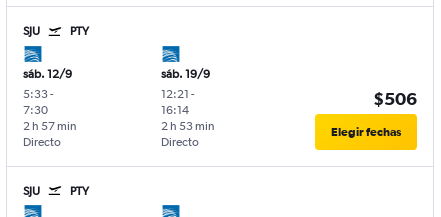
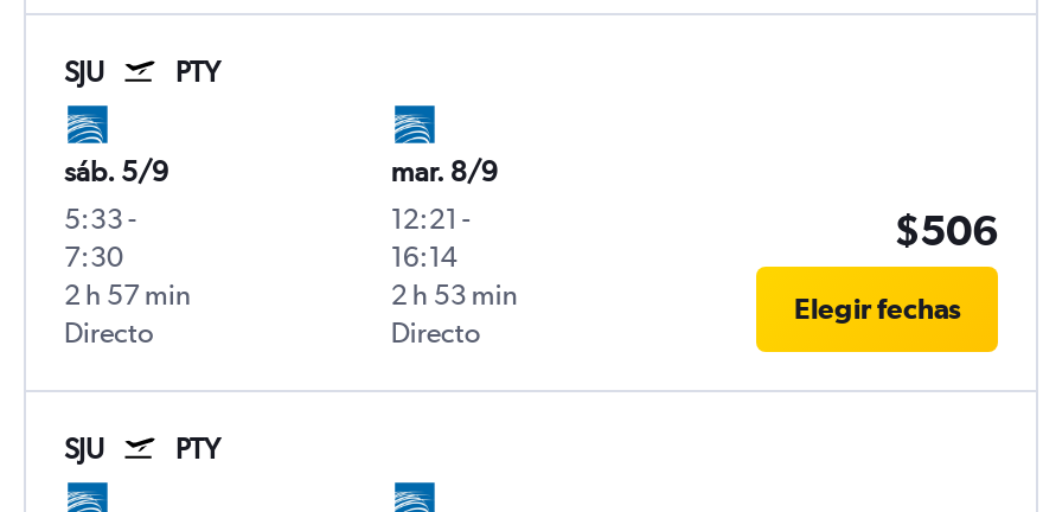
[23,66,72,80] sáb. 12/9 -> [64,155,168,188] sáb. 5/9
[161,66,210,80] sáb. 19/9 -> [391,155,498,188] mar. 8/9

